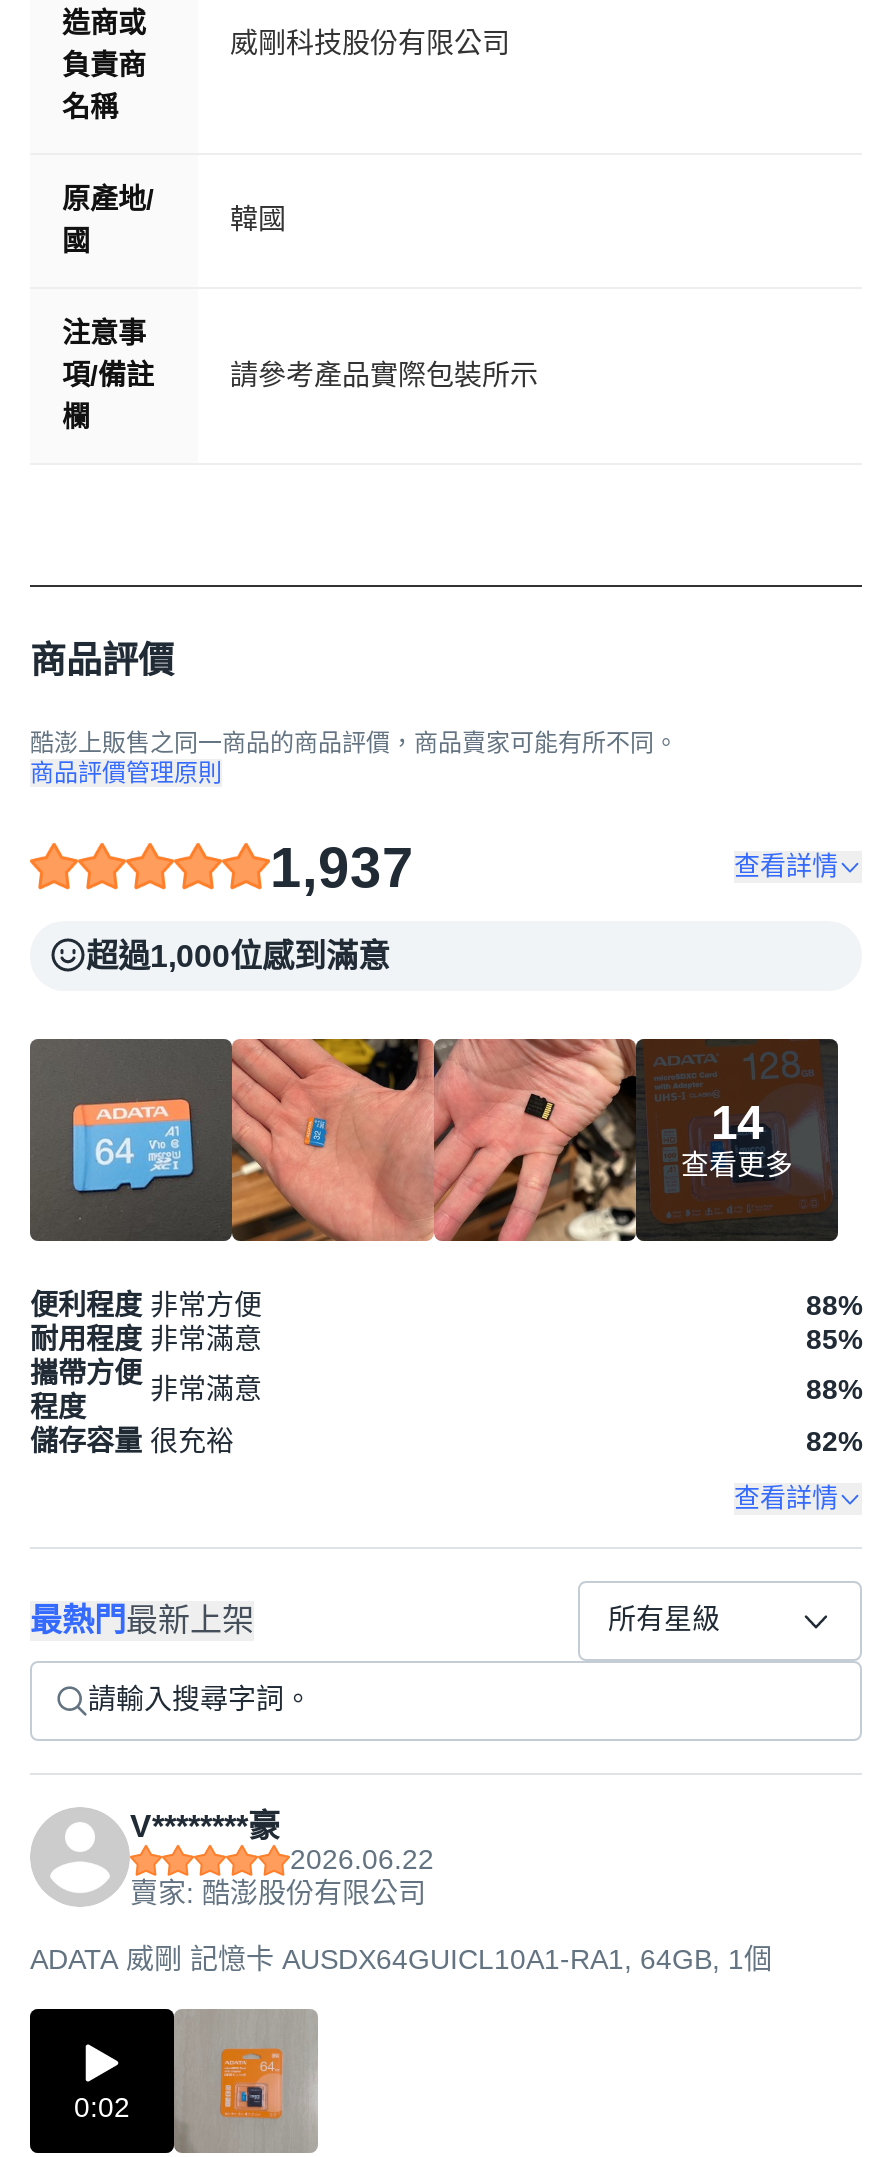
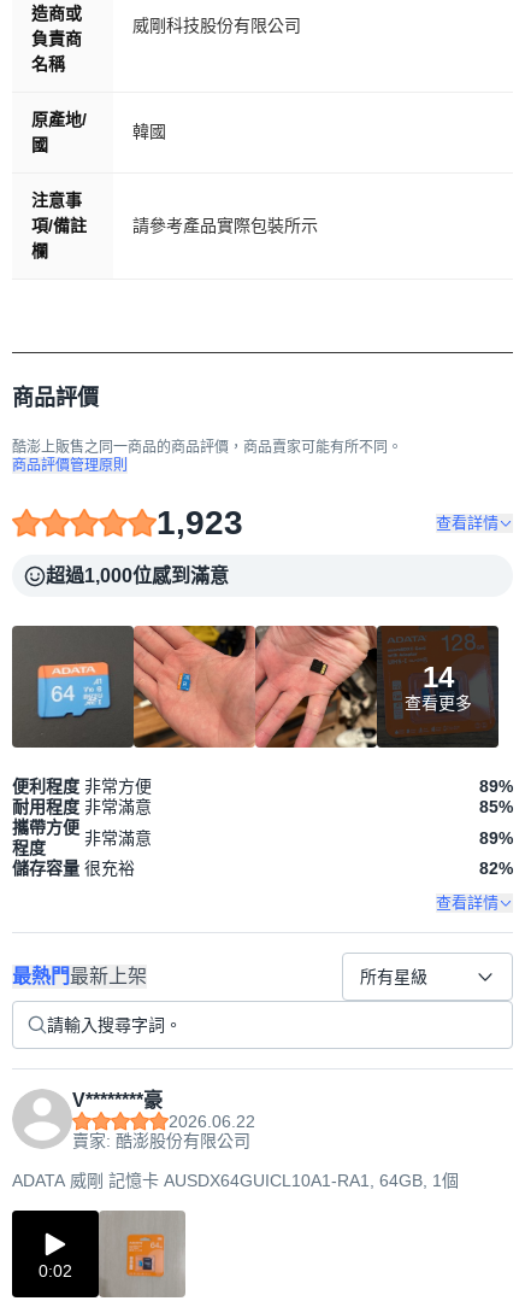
[270,836,414,898] 1,937 -> [157,504,243,541] 1,923
[806,1288,862,1320] 88% -> [479,777,513,796] 89%
[806,1373,862,1405] 88% -> [479,828,513,847] 89%

